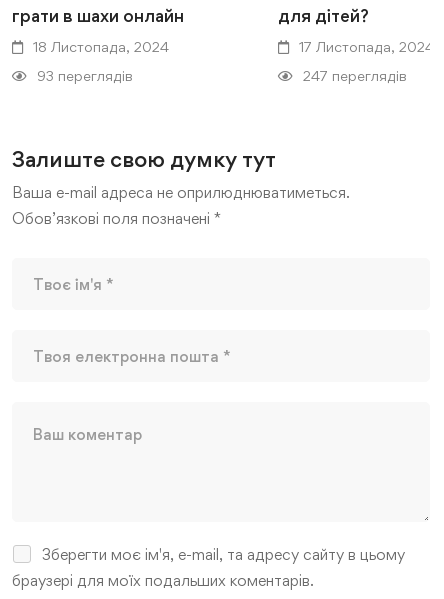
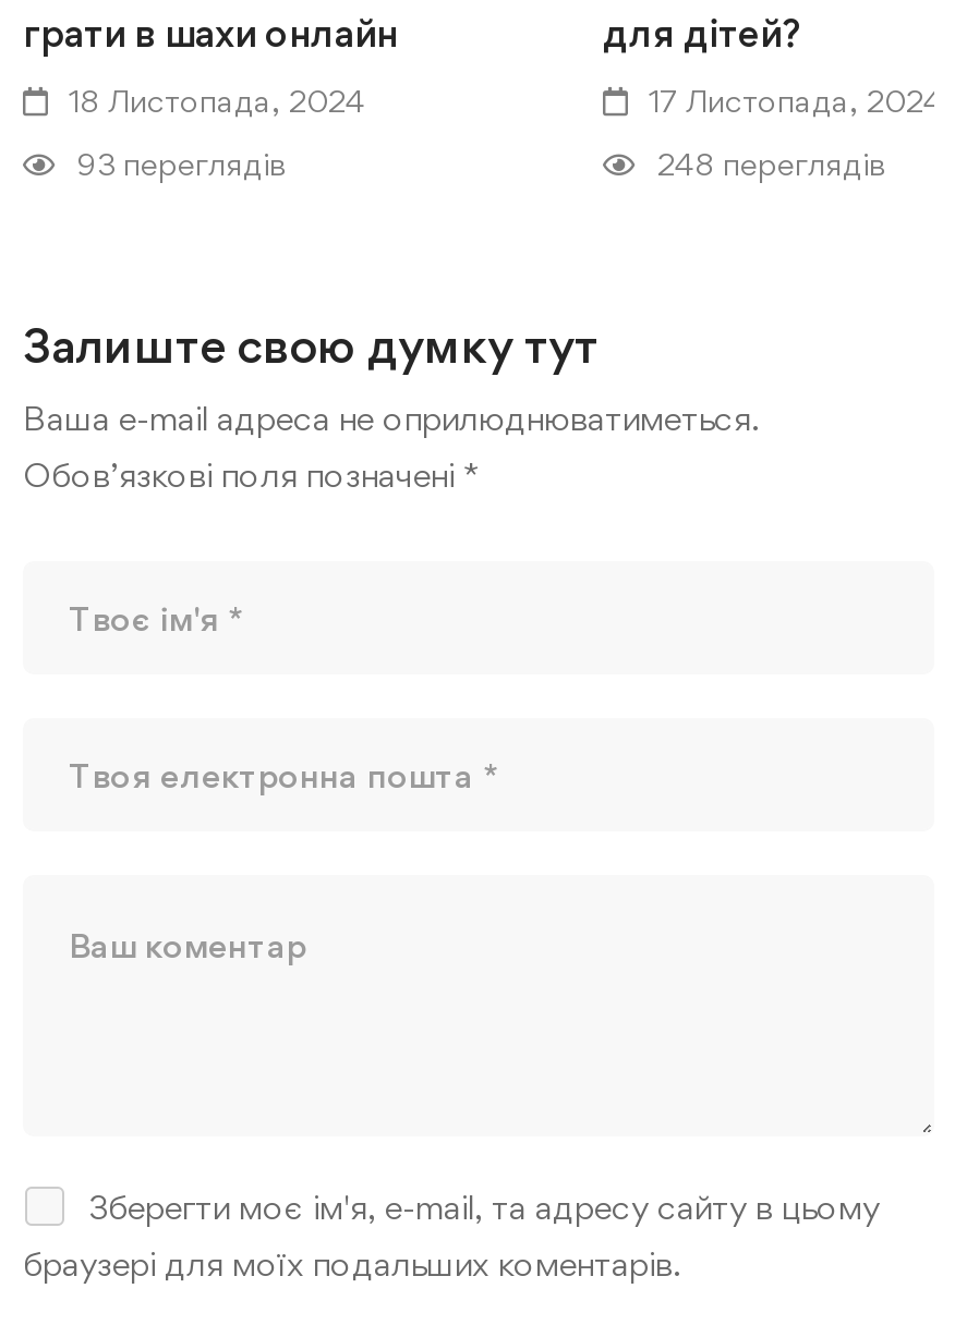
[303,67,407,84] 247 переглядів -> [657,144,886,182] 248 переглядів

